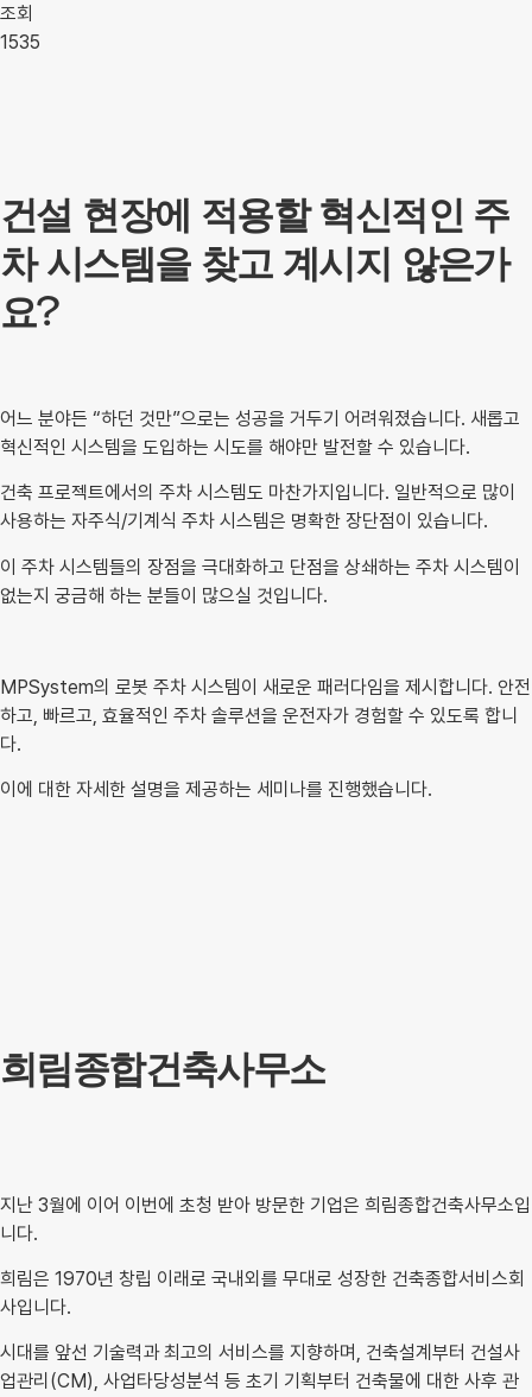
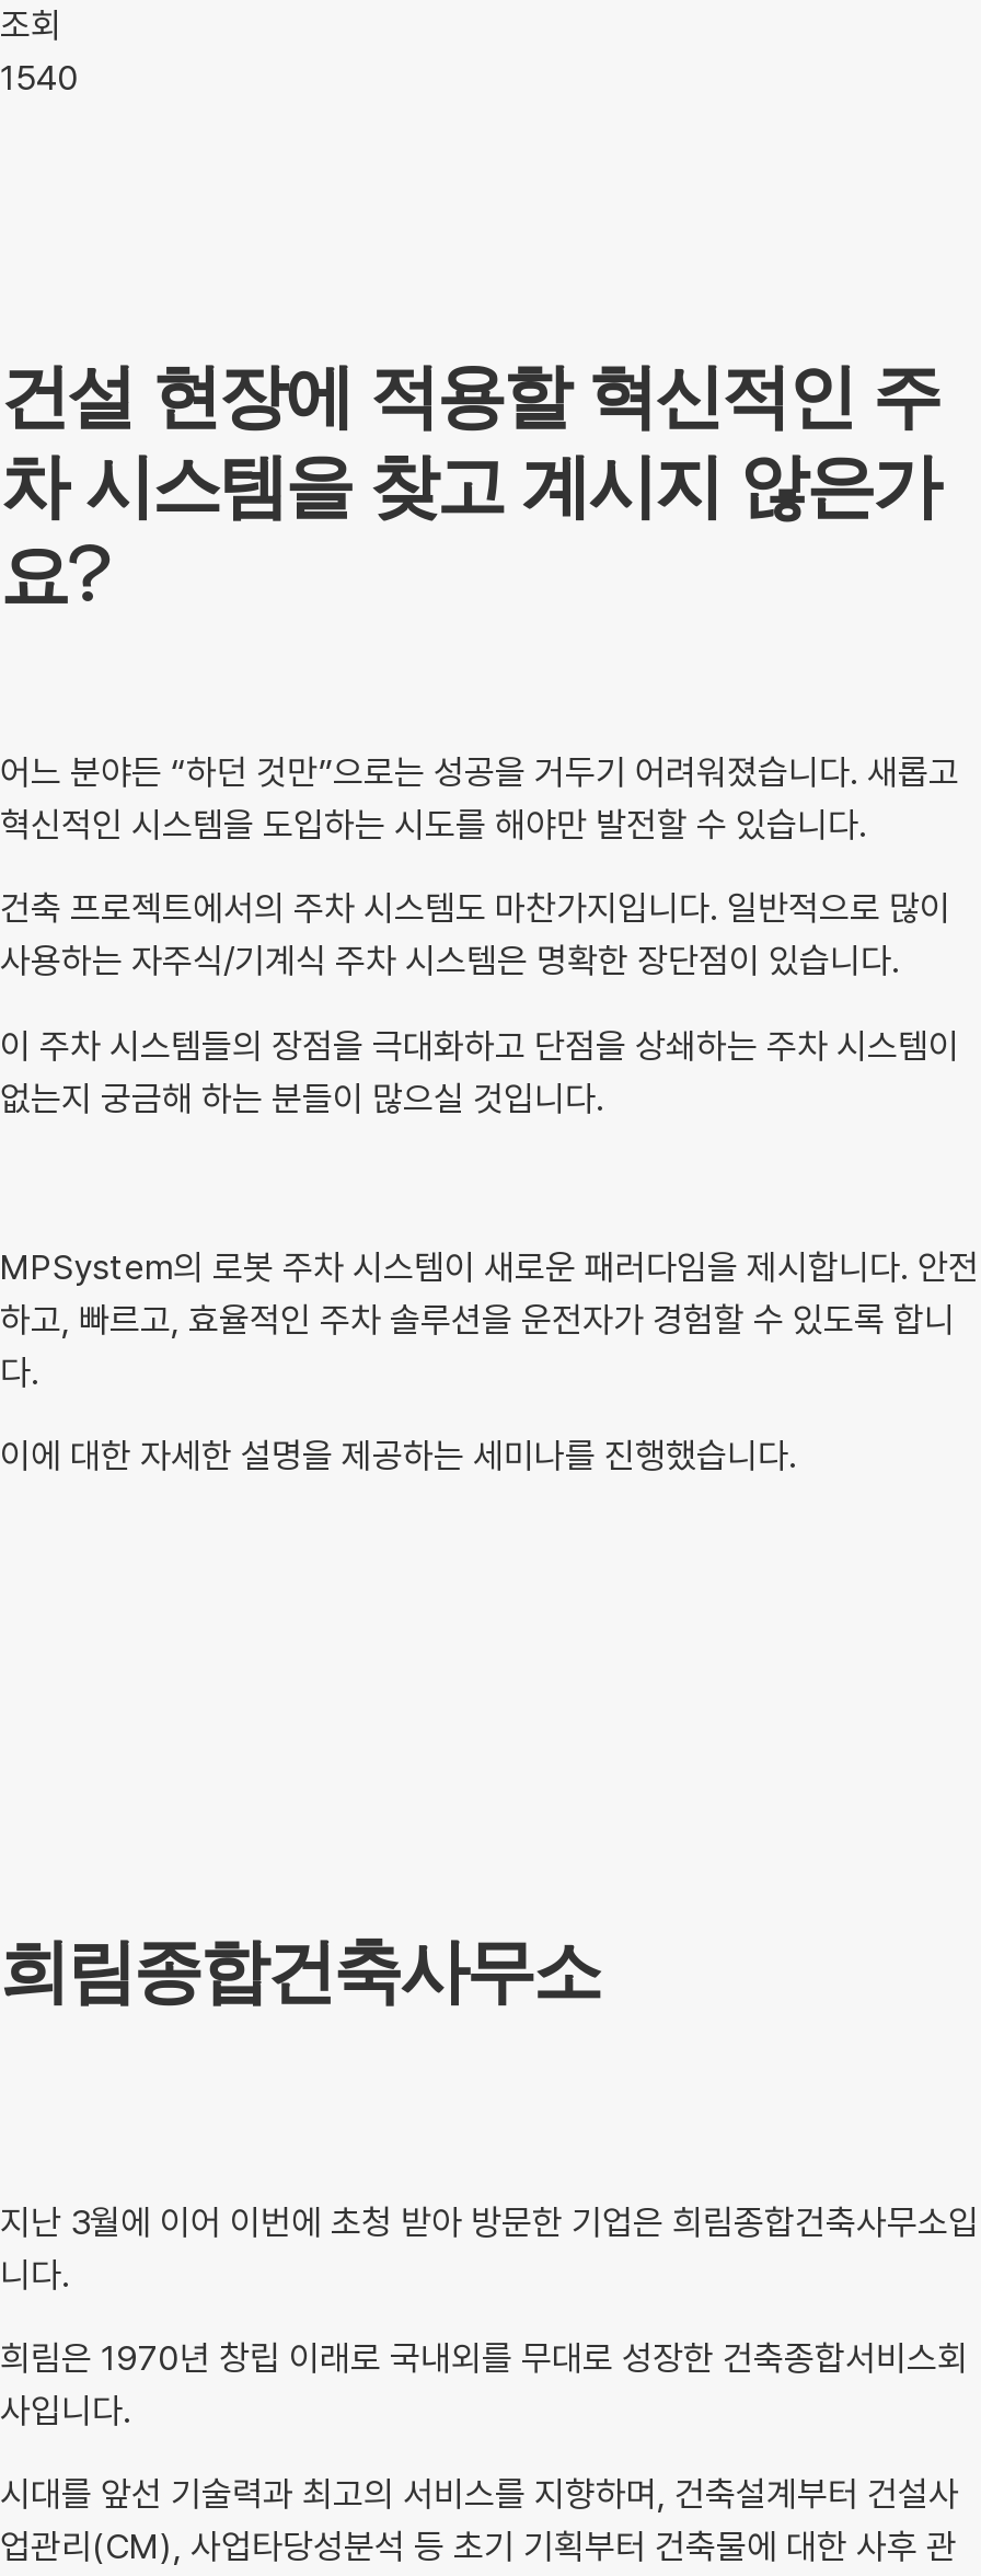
[0,31,40,54] 1535 -> [0,58,79,99] 1540

